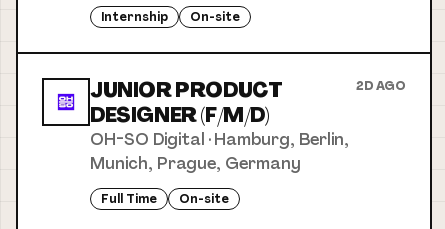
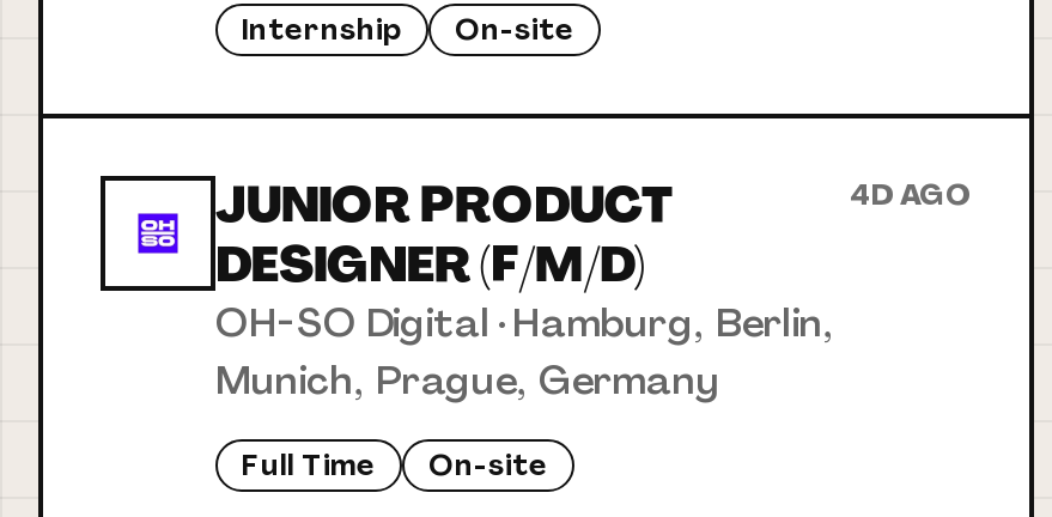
[356,78,406,94] 2D AGO -> [850,176,972,214] 4D AGO

